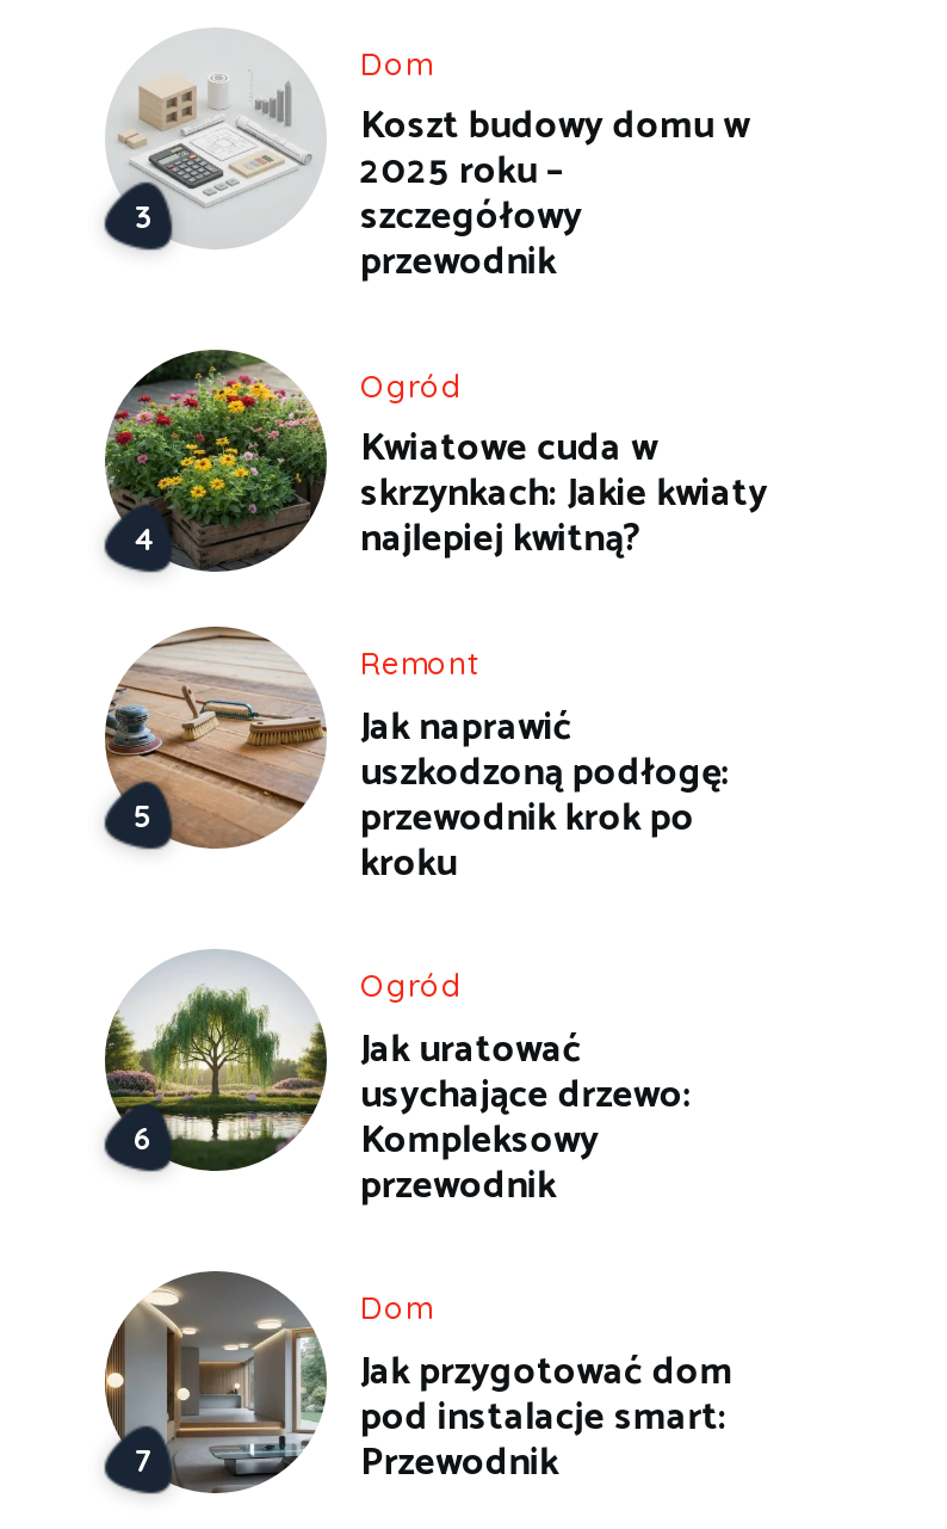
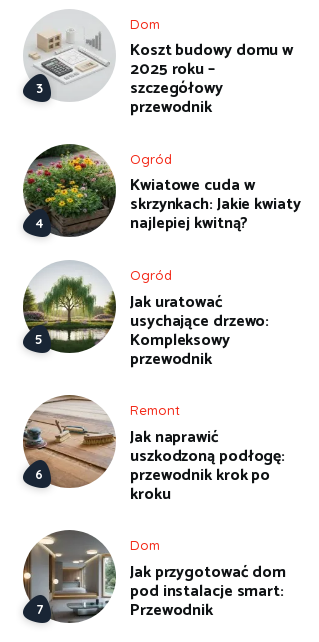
moved [105,627,730,895] -> [23,396,285,508]: [image] | Remont | Jak naprawić | uszkodzoną podłogę: | przewodnik krok po | kroku
moved [95,951,692,1218] -> [19,261,269,373]: [image] | Ogród | Jak uratować | usychające drzewo: | Kompleksowy | przewodnik

